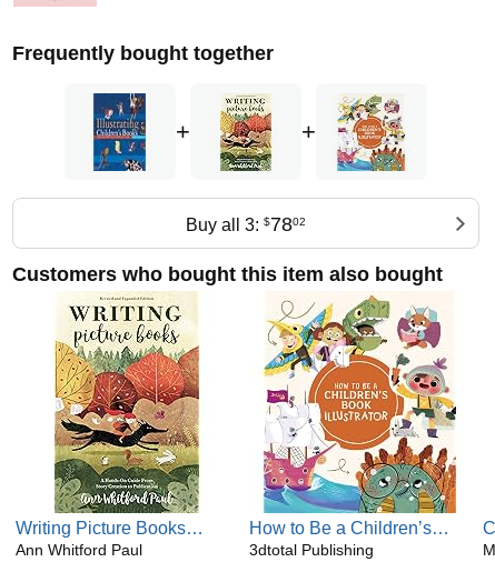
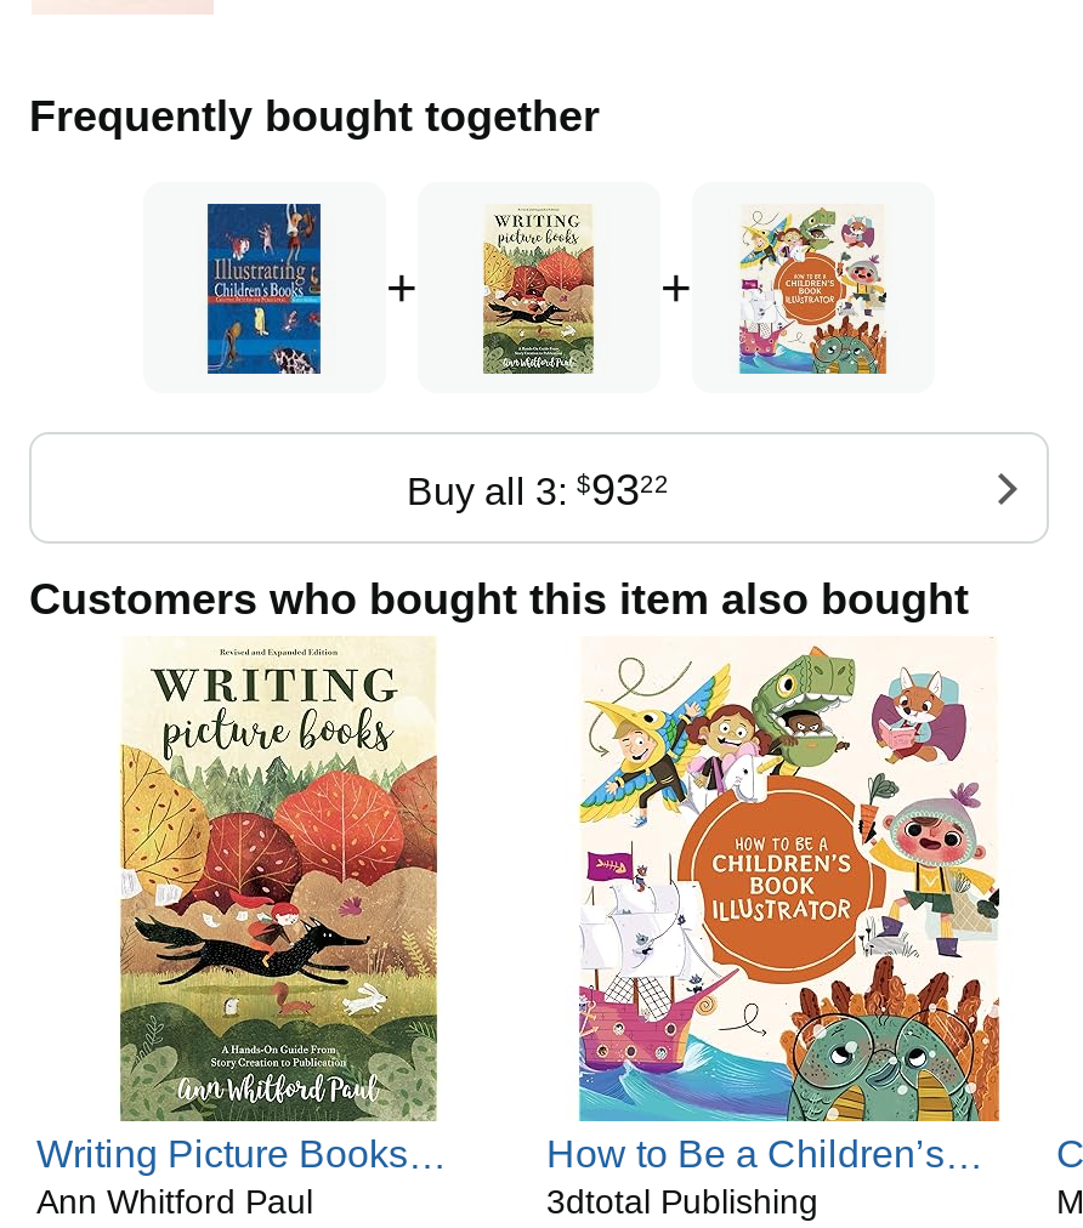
[185,213,305,235] Buy all 3: $7802 -> [407,466,669,514] Buy all 3: $9322

